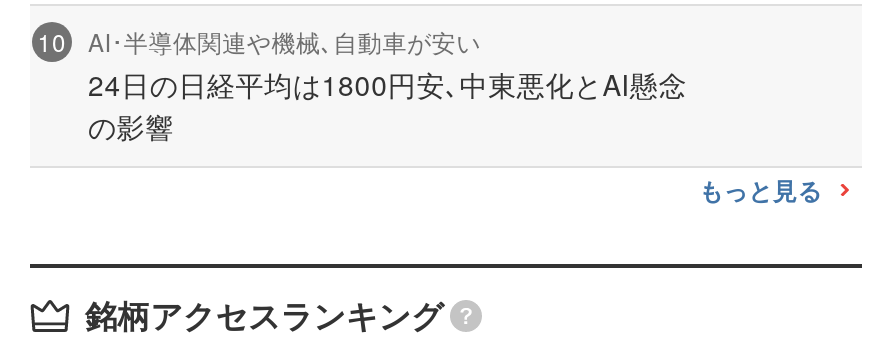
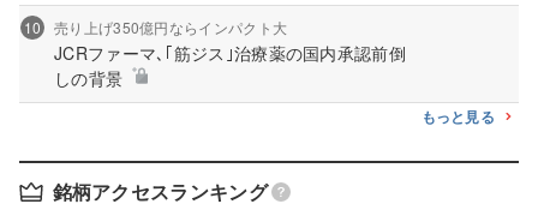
[88,25,687,147] AI･半導体関連や機械､自動車が安い | 24日の日経平均は1800円安､中東悪化とAI懸念 | の影響 -> [54,17,406,90] 売り上げ350億円ならインパクト大 | JCRファーマ､｢筋ジス｣治療薬の国内承認前倒 | しの背景

